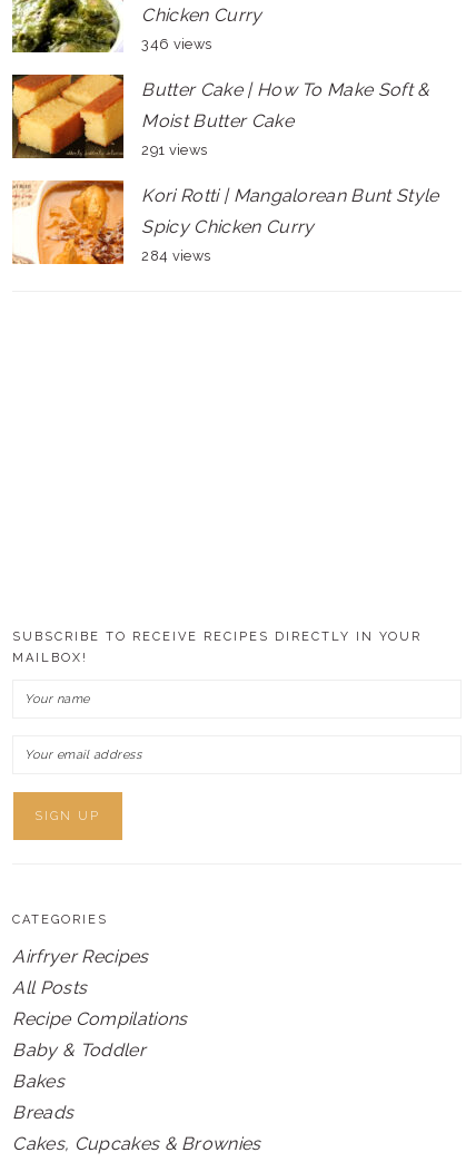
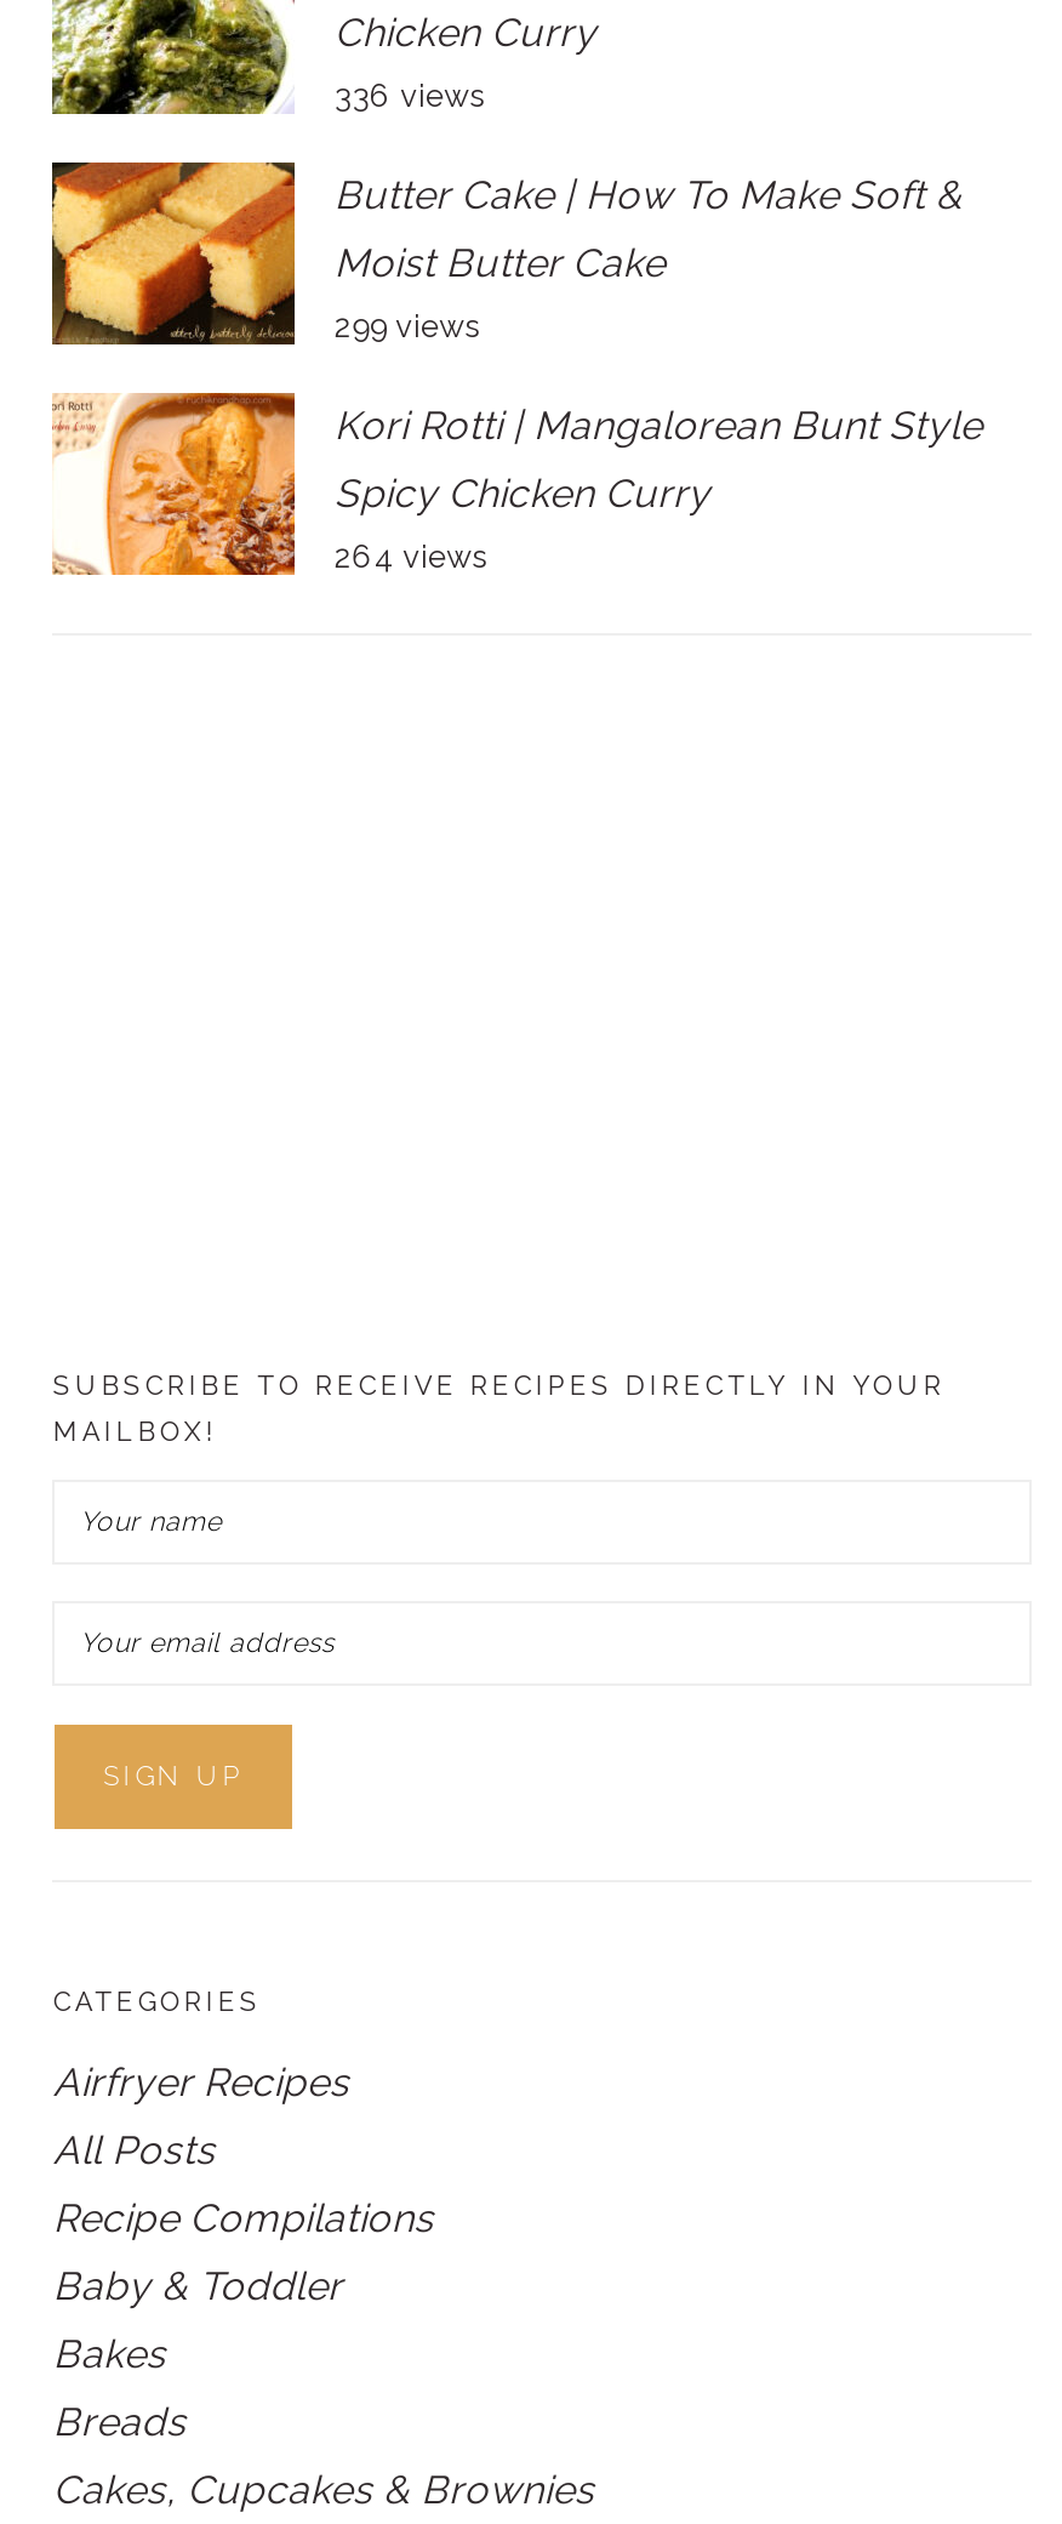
[142,36,212,53] 346 views -> [334,79,484,115] 336 views
[142,142,207,159] 291 views -> [334,309,480,345] 299 views
[142,248,211,264] 284 views -> [334,539,487,576] 264 views

